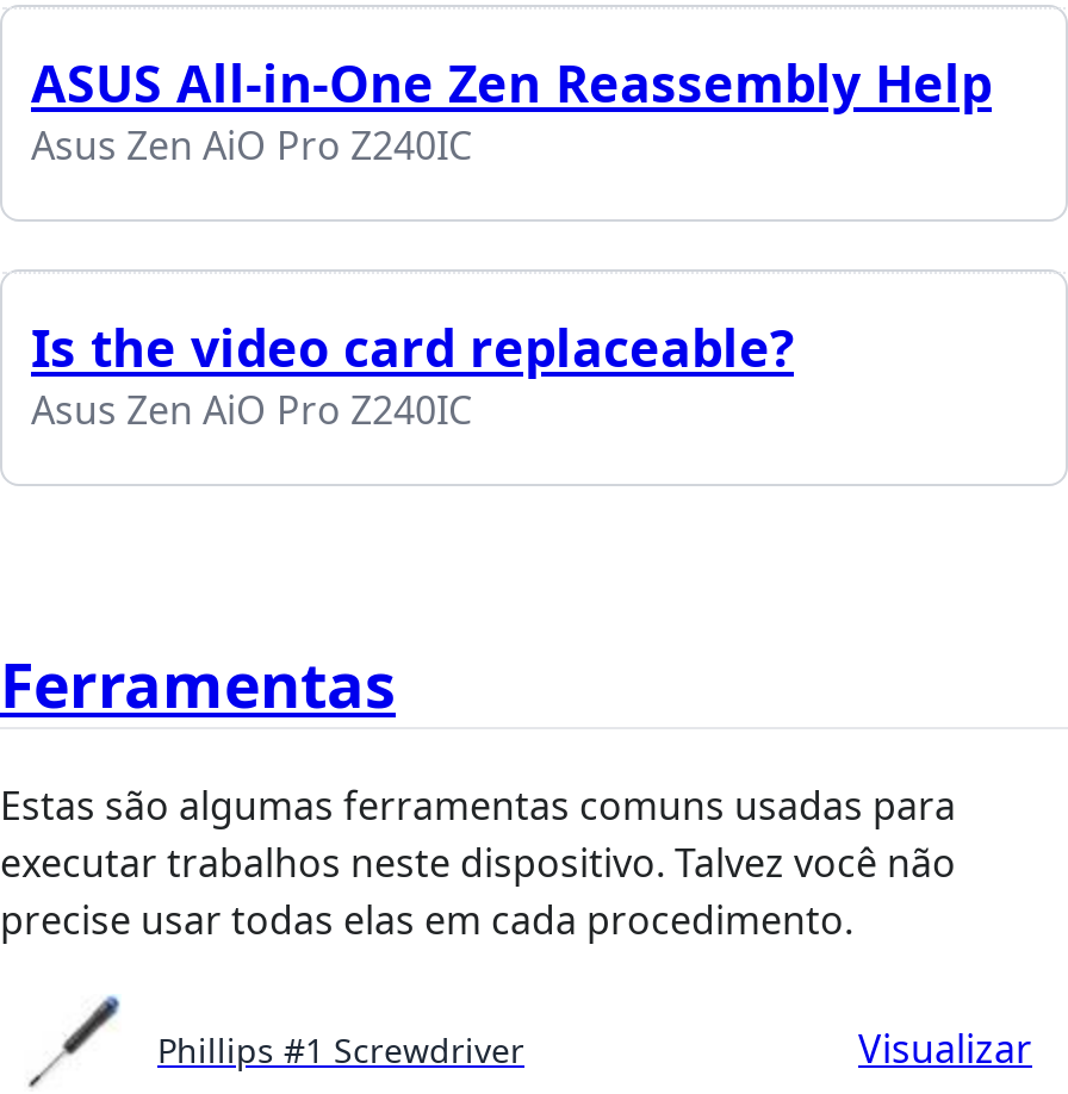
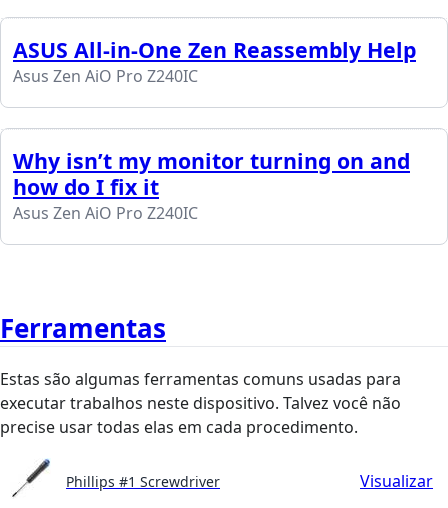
[31,312,794,381] Is the video card replaceable? -> [13,146,410,201] Why isn’t my monitor turning on and | how do I fix it

